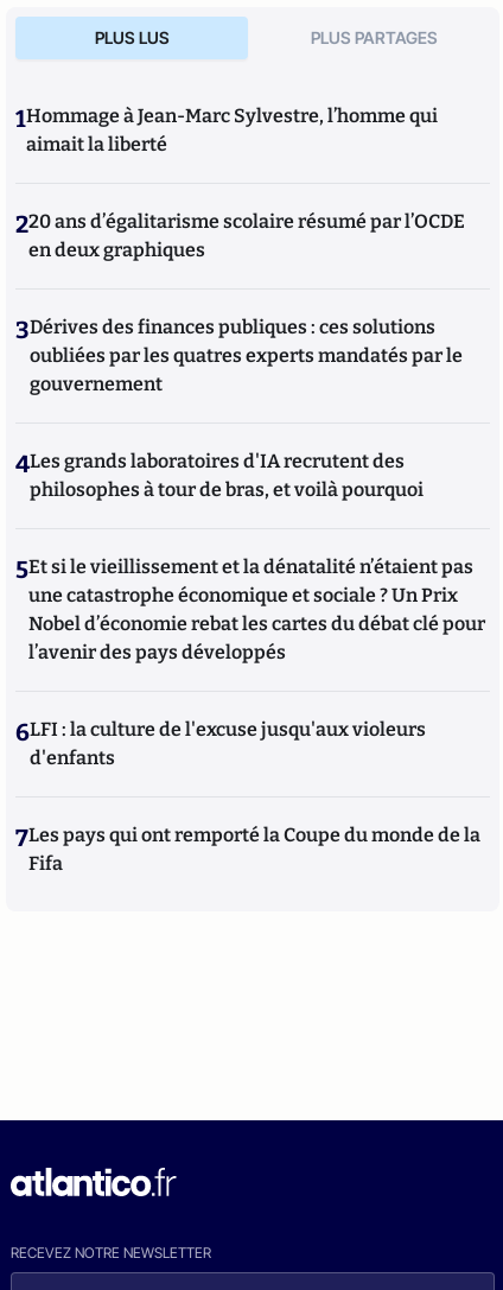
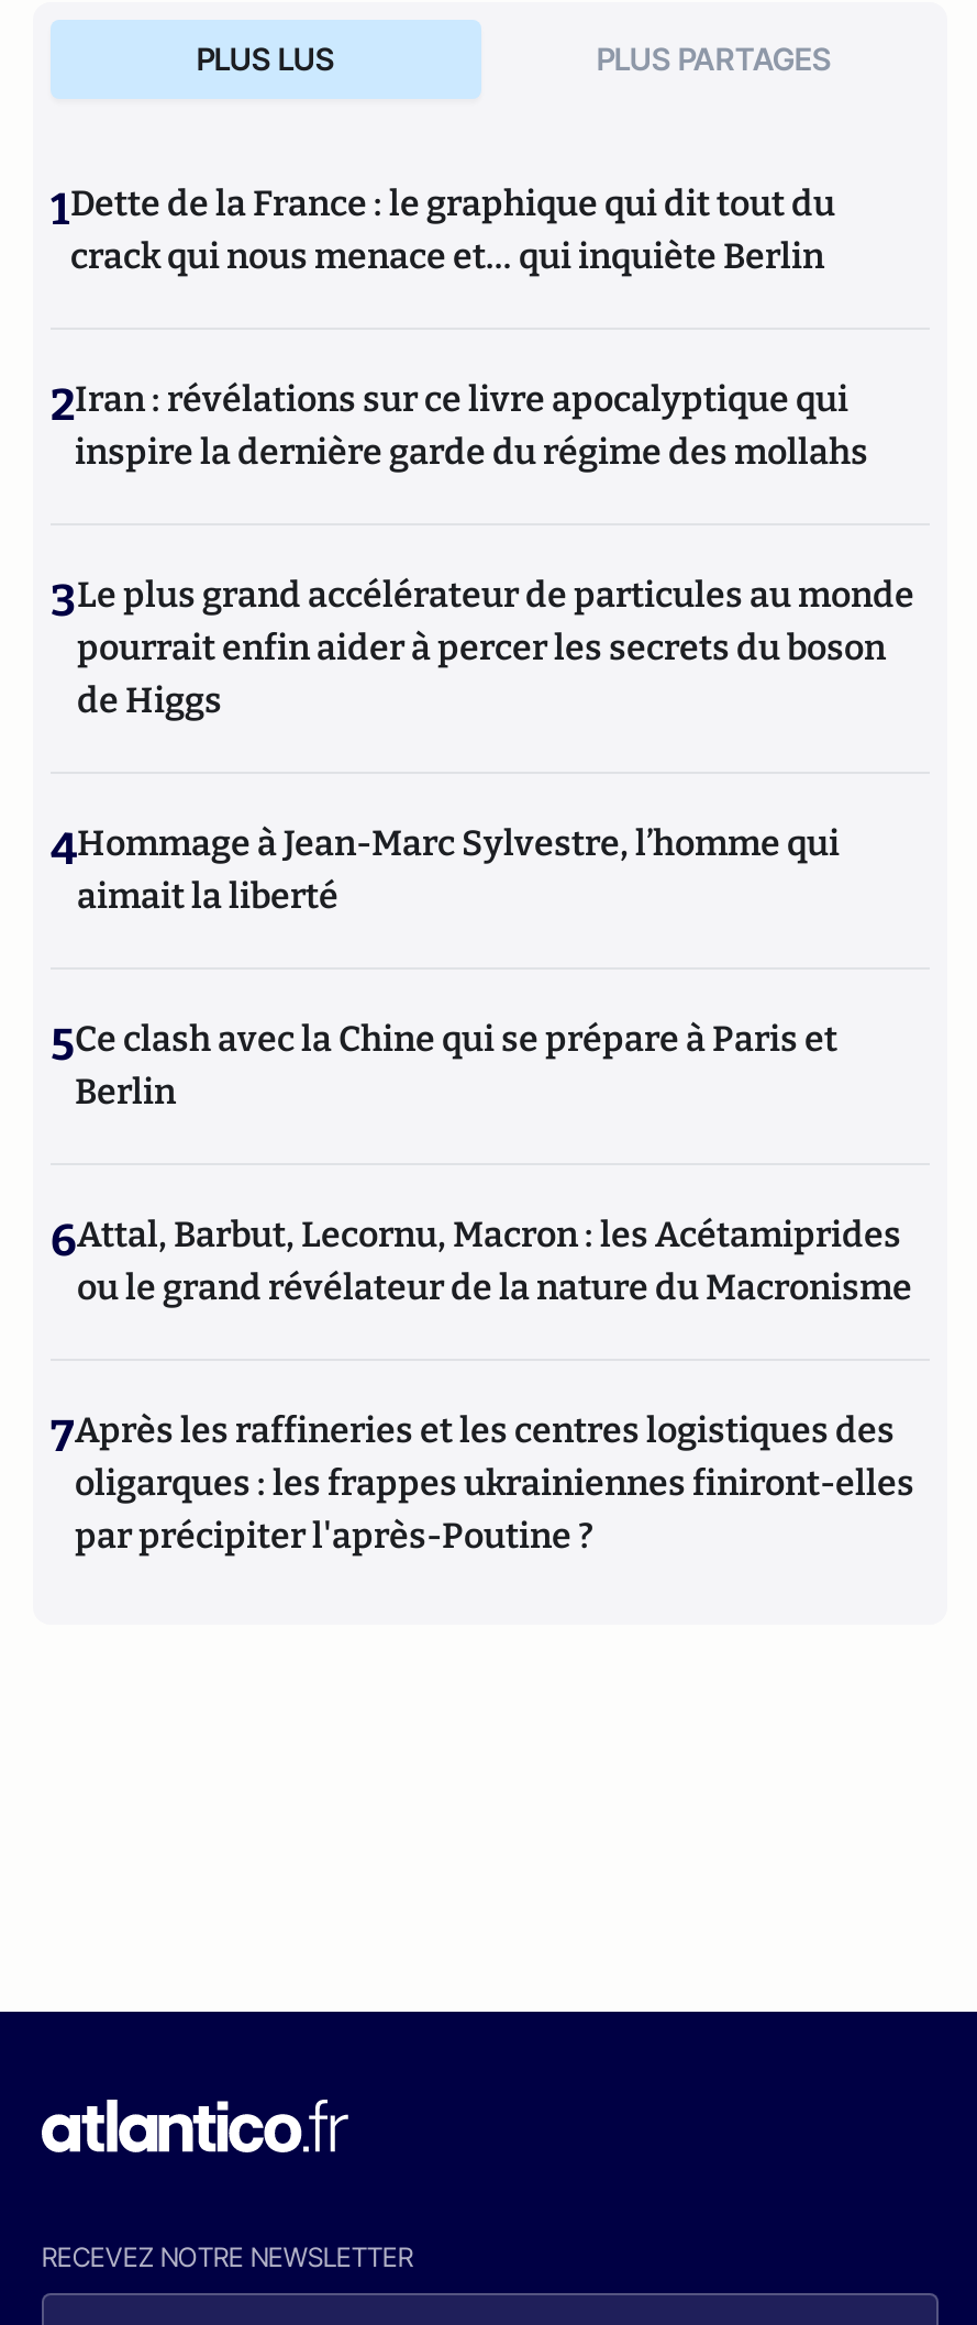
[15,104,438,133] 1Hommage à Jean-Marc Sylvestre, l’homme qui -> [51,182,914,875] 1Dette de la France : le graphique qui dit tout du | crack qui nous menace et… qui inquiète Berlin | 2Iran : révélations sur ce livre apocalyptique qui | inspire la dernière garde du régime des mollahs | 3Le plus grand accélérateur de particules au monde | pourrait enfin aider à percer les secrets du boson | de Higgs | 4Hommage à Jean-Marc Sylvestre, l’homme qui
moved [26,133,167,155] -> [77,875,338,917]: aimait la liberté
[15,210,485,875] 220 ans d’égalitarisme scolaire résumé par l’OCDE | en deux graphiques | 3Dérives des finances publiques : ces solutions | oubliées par les quatres experts mandatés par le | gouvernement | 4Les grands laboratoires d'IA recrutent des | philosophes à tour de bras, et voilà pourquoi | 5Et si le vieillissement et la dénatalité n’étaient pas | une catastrophe économique et sociale ? Un Prix | Nobel d’économie rebat les cartes du débat clé pour | l’avenir des pays développés | 6LFI : la culture de l'excuse jusqu'aux violeurs | d'enfants | 7Les pays qui ont remporté la Coupe du monde de la | Fifa -> [51,1018,914,1557] 5Ce clash avec la Chine qui se prépare à Paris et | Berlin | 6Attal, Barbut, Lecornu, Macron : les Acétamiprides | ou le grand révélateur de la nature du Macronisme | 7Après les raffineries et les centres logistiques des | oligarques : les frappes ukrainiennes finiront-elles | par précipiter l'après-Poutine ?

